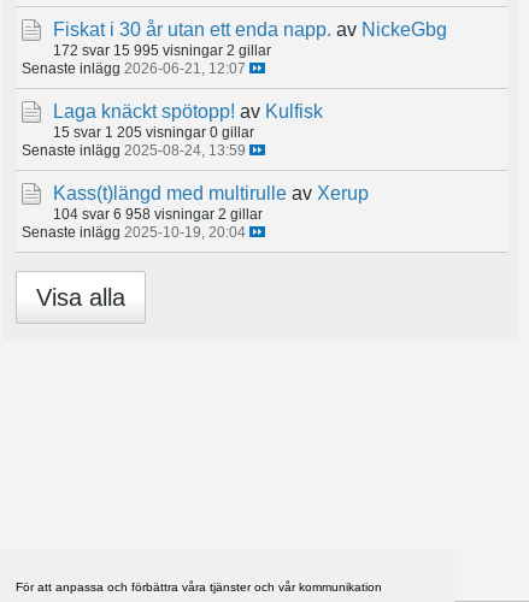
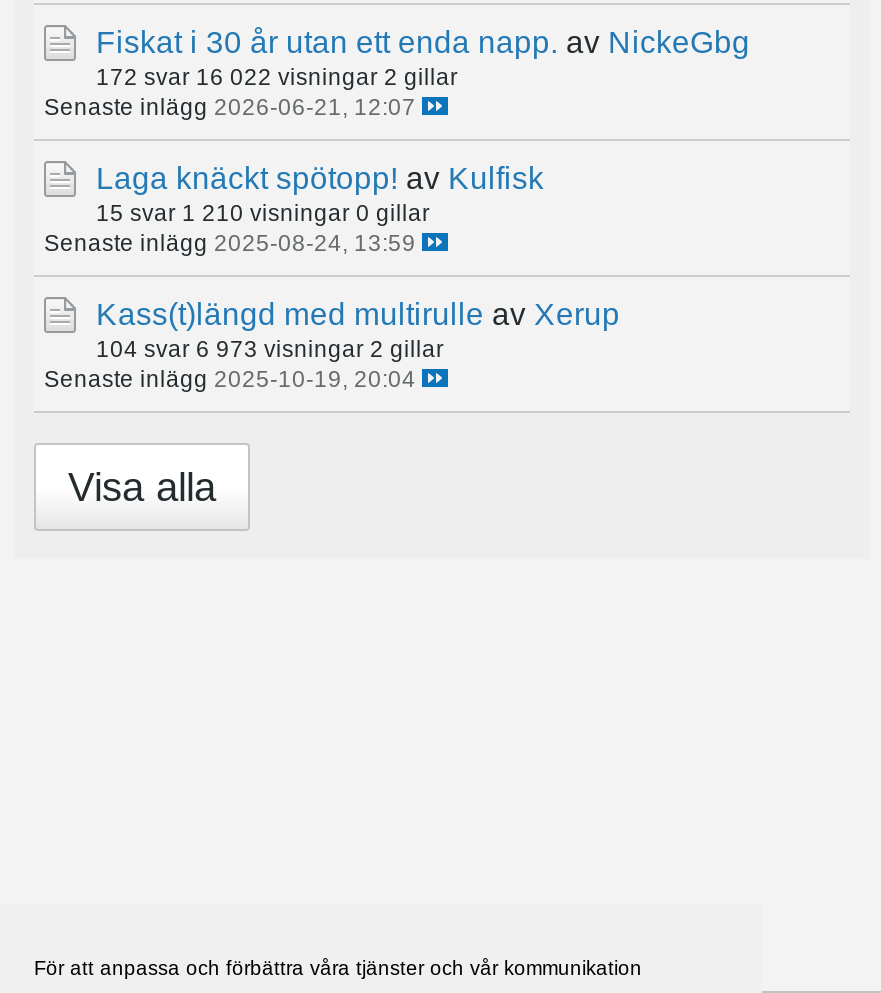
[53,42,271,57] 172 svar 15 995 visningar 2 gillar -> [96,62,458,88] 172 svar 16 022 visningar 2 gillar
[53,123,254,139] 15 svar 1 205 visningar 0 gillar -> [96,198,430,224] 15 svar 1 210 visningar 0 gillar
[53,205,263,221] 104 svar 6 958 visningar 2 gillar -> [96,334,444,360] 104 svar 6 973 visningar 2 gillar

